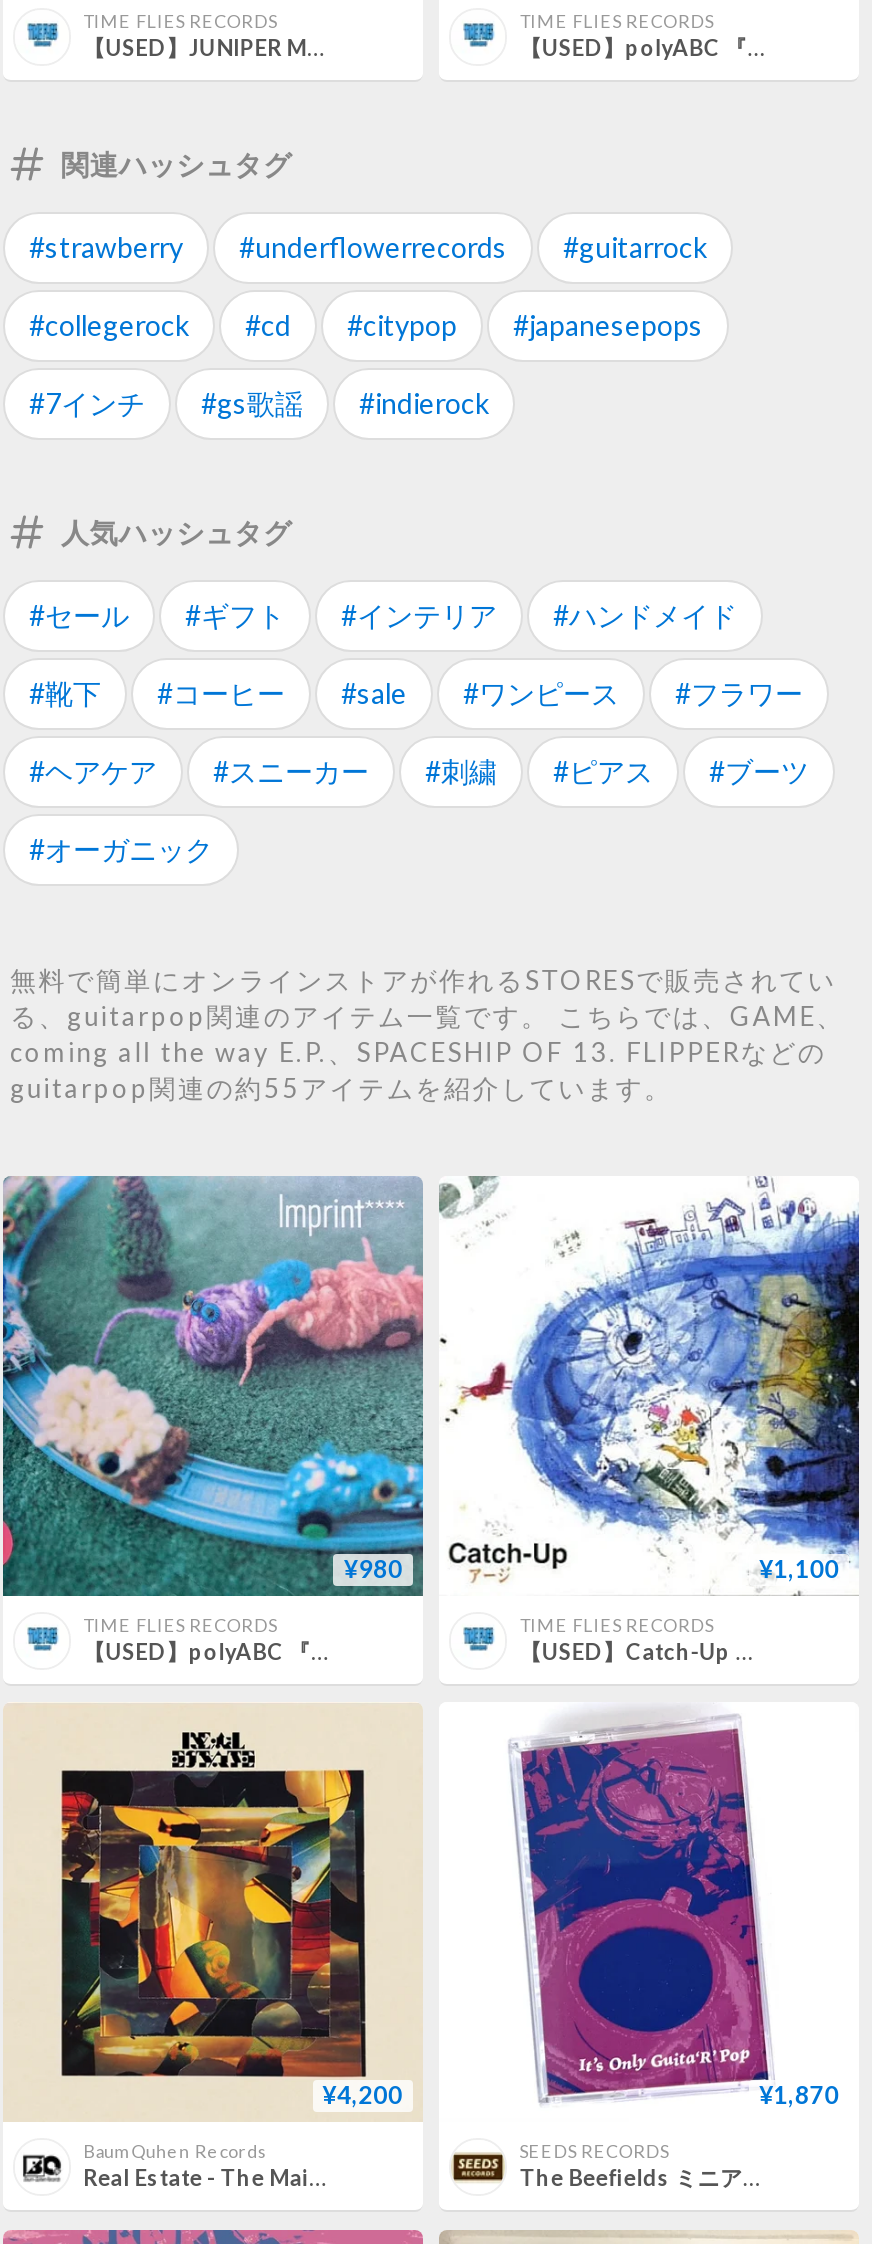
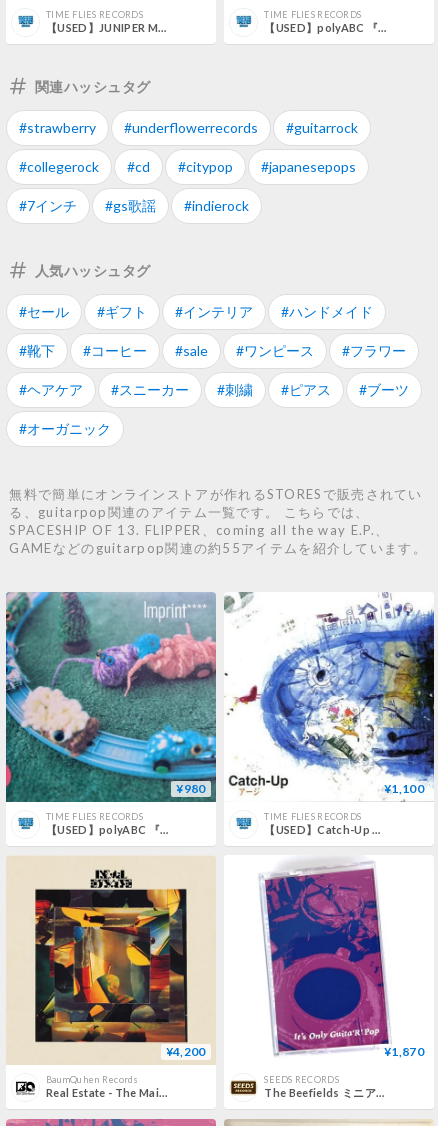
[10,1000,845,1104] る、guitarpop関連のアイテム一覧です。 こちらでは、GAME、 | coming all the way E.P.、SPACESHIP OF 13. FLIPPERなどの | guitarpop関連の約55アイテムを紹介しています。 -> [9,504,427,556] る、guitarpop関連のアイテム一覧です。 こちらでは、 | SPACESHIP OF 13. FLIPPER、coming all the way E.P.、 | GAMEなどのguitarpop関連の約55アイテムを紹介しています。

